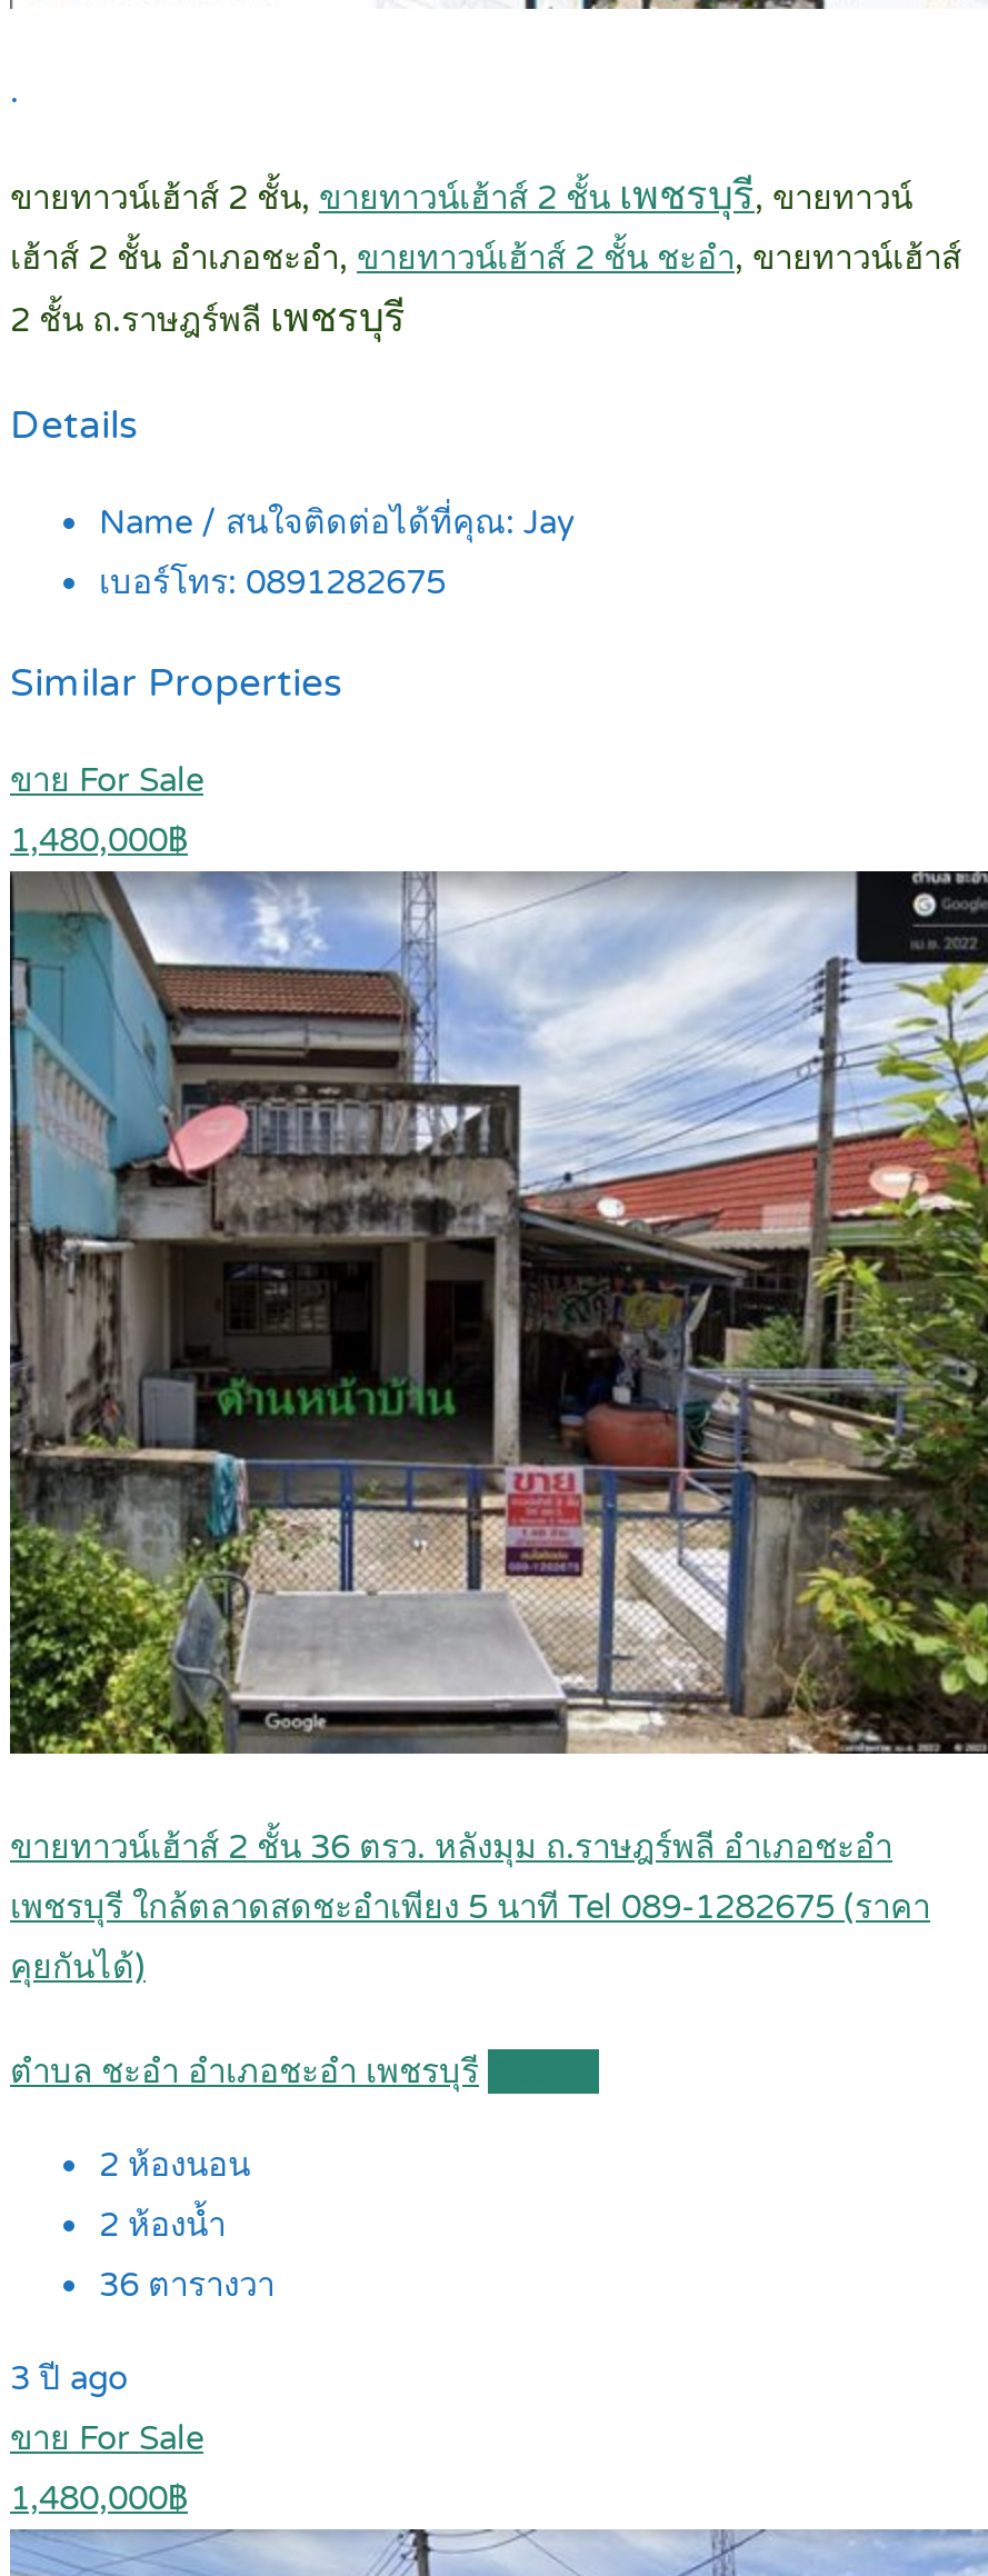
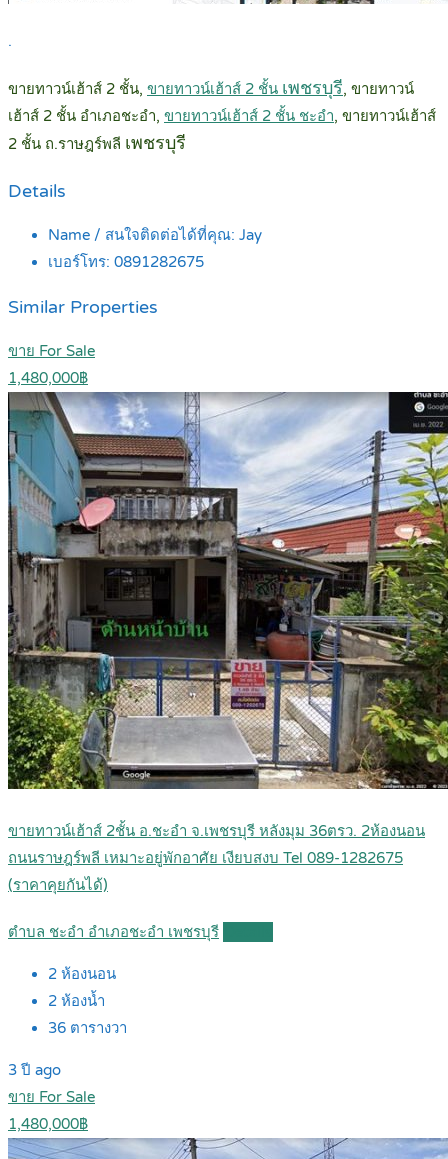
[10,1827,892,1867] ขายทาวน์เฮ้าส์ 2 ชั้น 36 ตรว. หลังมุม ถ.ราษฎร์พลี อำเภอชะอำ -> [8,822,425,840] ขายทาวน์เฮ้าส์ 2ชั้น อ.ชะอำ จ.เพชรบุรี หลังมุม 36ตรว. 2ห้องนอน
[10,1887,930,1927] เพชรบุรี ใกล้ตลาดสดชะอำเพียง 5 นาที Tel 089-1282675 (ราคา -> [8,849,403,867] ถนนราษฎร์พลี เหมาะอยู่พักอาศัย เงียบสงบ Tel 089-1282675
[10,1947,146,1987] คุยกันได้) -> [8,876,108,894] (ราคาคุยกันได้)

